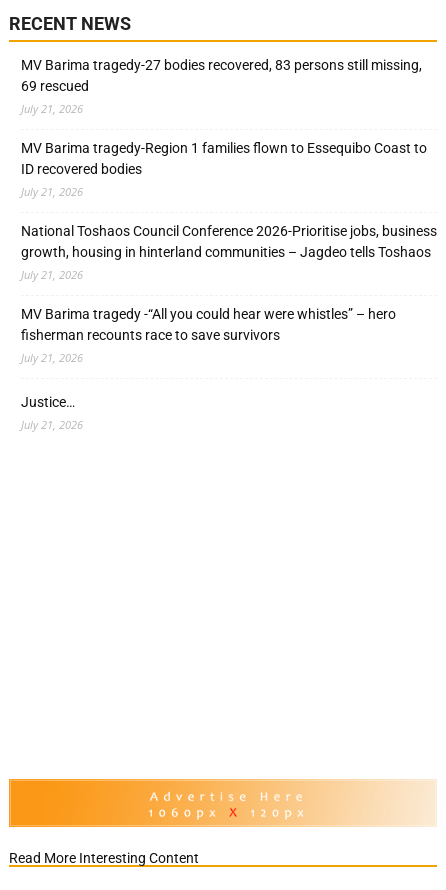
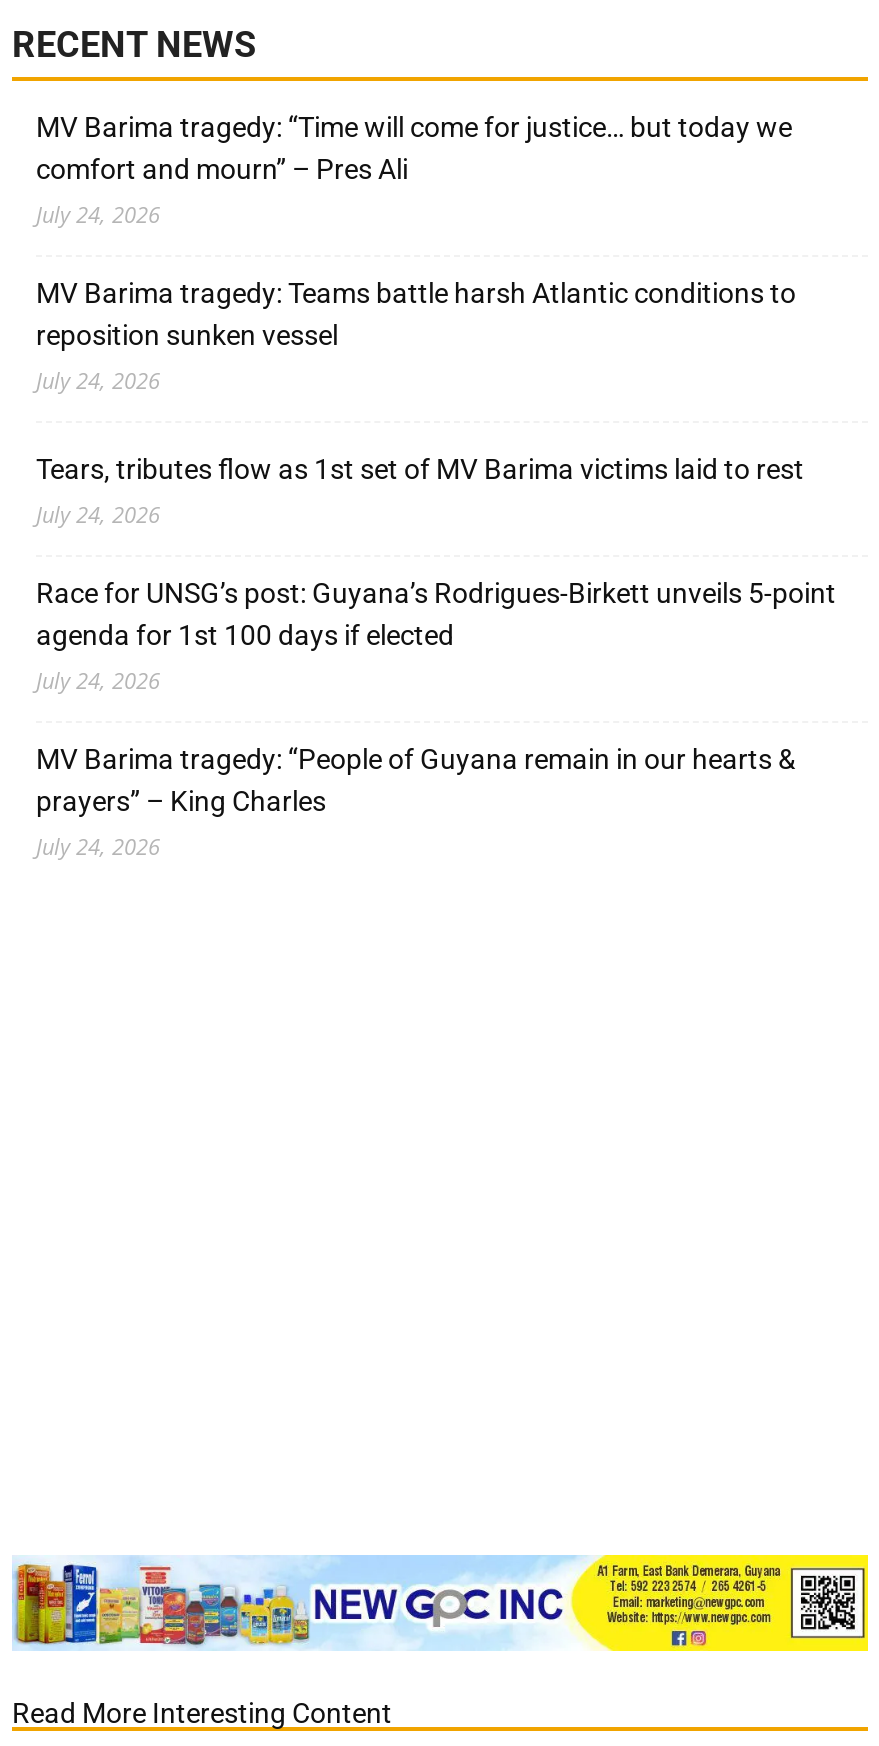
[21,57,422,116] MV Barima tragedy-27 bodies recovered, 83 persons still missing, | 69 rescued | July 21, 2026 -> [36,111,792,229] MV Barima tragedy: “Time will come for justice… but today we | comfort and mourn” – Pres Ali | July 24, 2026
[21,140,427,199] MV Barima tragedy-Region 1 families flown to Essequibo Coast to | ID recovered bodies | July 21, 2026 -> [36,277,796,395] MV Barima tragedy: Teams battle harsh Atlantic conditions to | reposition sunken vessel | July 24, 2026
[21,223,437,282] National Toshaos Council Conference 2026-Prioritise jobs, business | growth, housing in hinterland communities – Jagdeo tells Toshaos | July 21, 2026 -> [36,453,804,529] Tears, tributes flow as 1st set of MV Barima victims laid to rest | July 24, 2026
[21,306,396,365] MV Barima tragedy -“All you could hear were whistles” – hero | fisherman recounts race to save survivors | July 21, 2026 -> [36,577,836,695] Race for UNSG’s post: Guyana’s Rodrigues-Birkett unveils 5-point | agenda for 1st 100 days if elected | July 24, 2026
[21,394,83,432] Justice… | July 21, 2026 -> [36,743,796,861] MV Barima tragedy: “People of Guyana remain in our hearts & | prayers” – King Charles | July 24, 2026
[8,778,437,828] [image] -> [10,1553,870,1653] [image]

